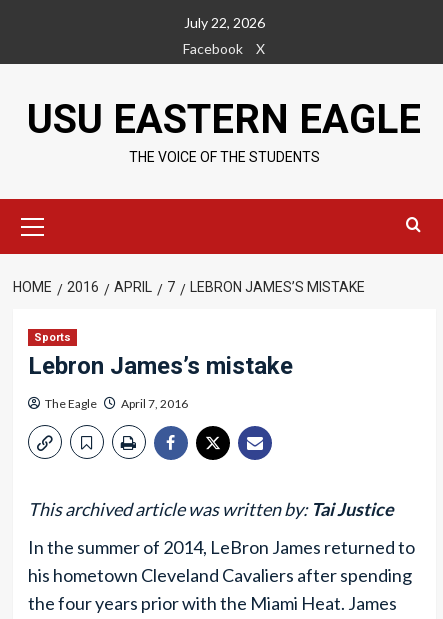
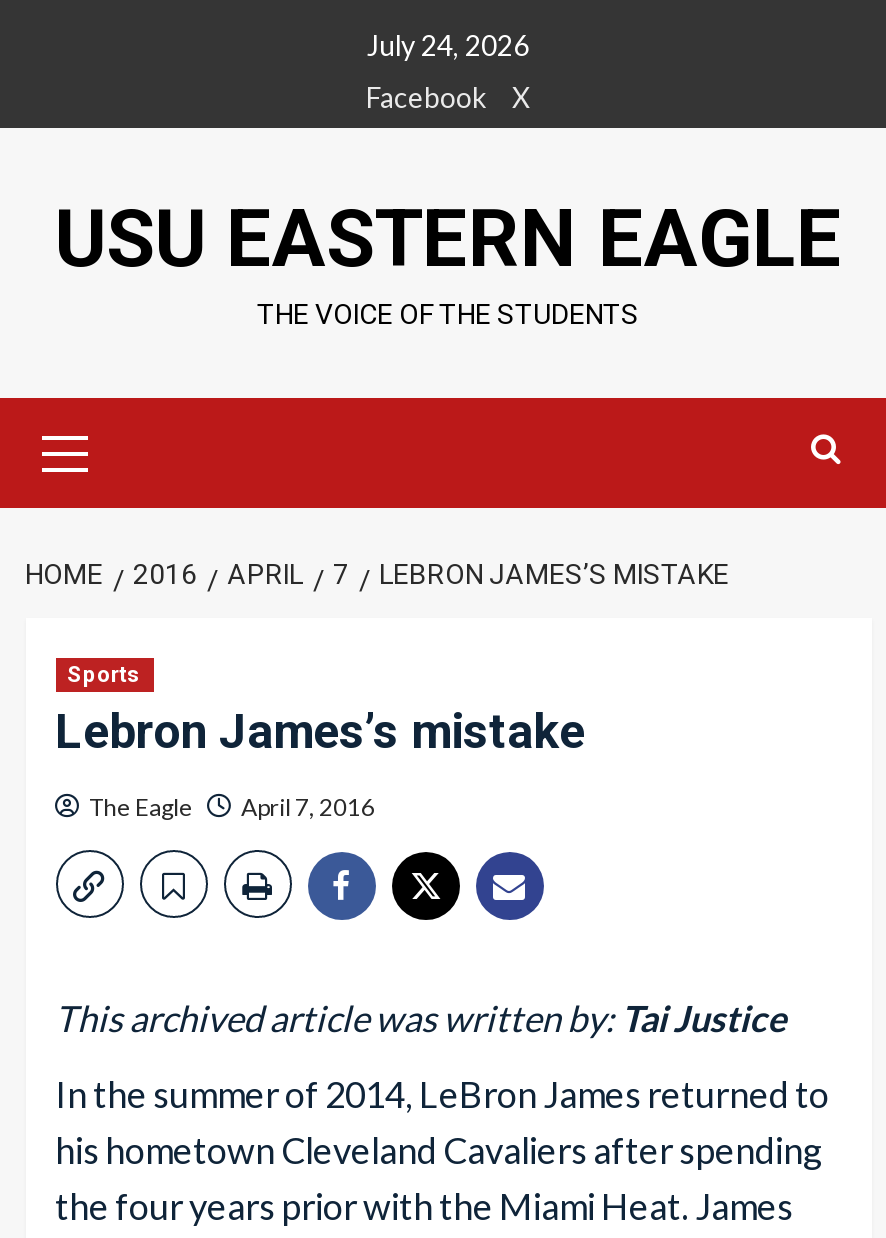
[183,14,264,31] July 22, 2026 -> [367,28,529,62] July 24, 2026

